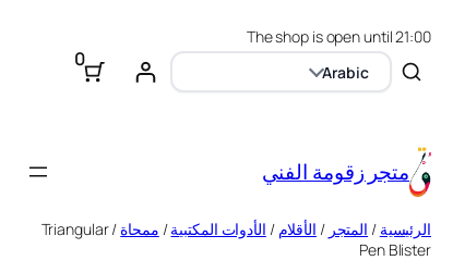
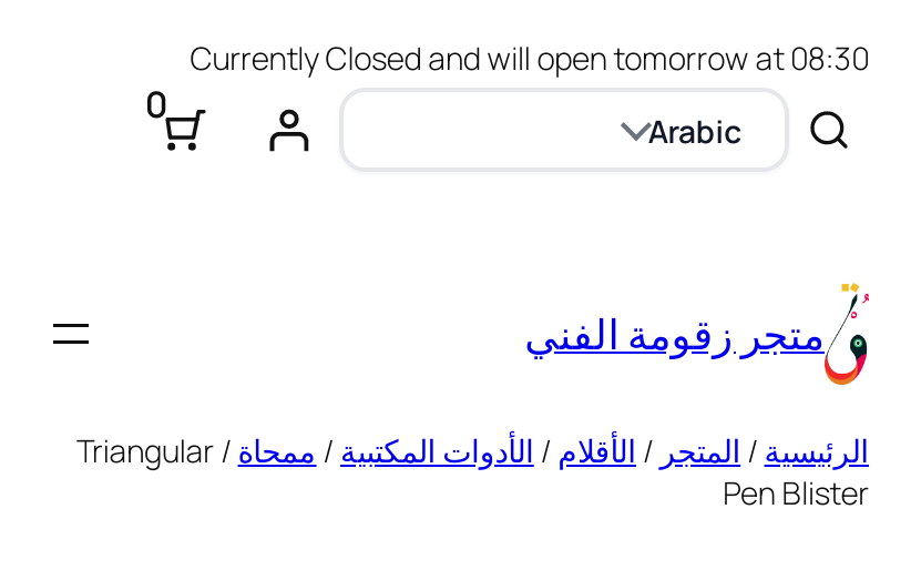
[246,26,431,47] The shop is open until 21:00 -> [190,37,869,79] Currently Closed and will open tomorrow at 08:30

